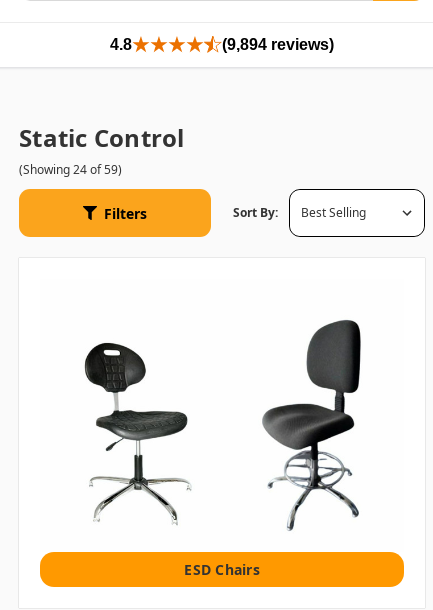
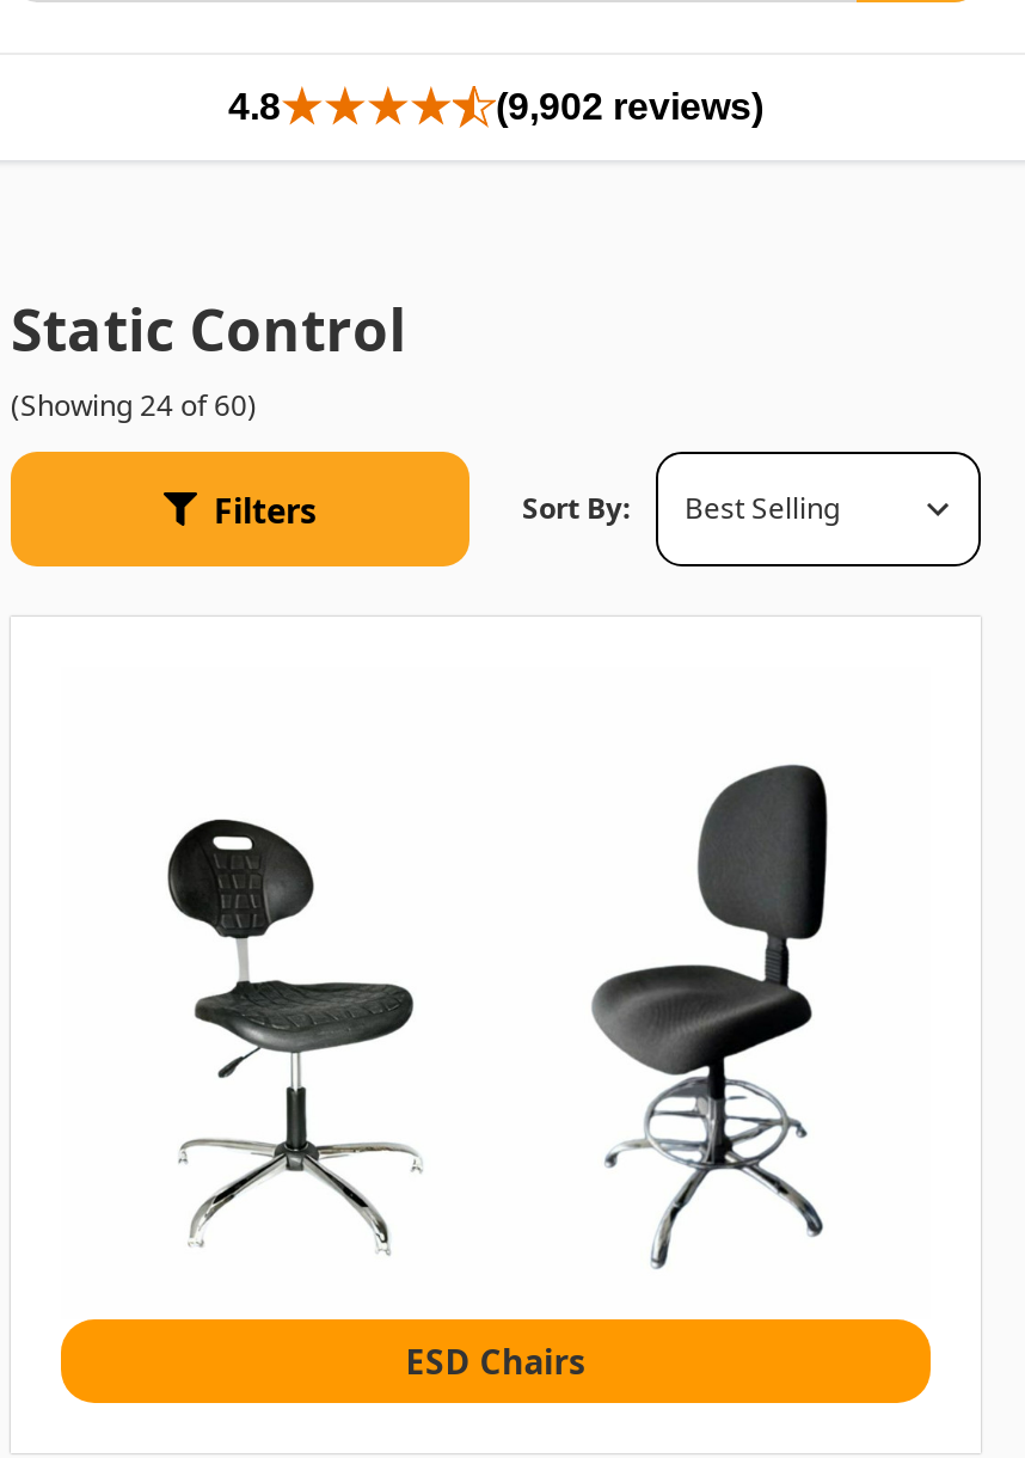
[222,36,334,53] (9,894 reviews) -> [496,86,763,127] (9,902 reviews)
[19,160,122,177] (Showing 24 of 59) -> [11,384,257,424] (Showing 24 of 60)

